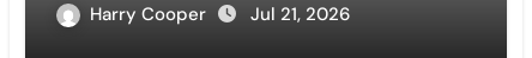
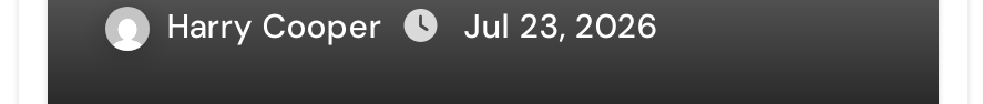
[90,2,350,26] Harry Cooper Jul 21, 2026 -> [167,4,657,49] Harry Cooper Jul 23, 2026

